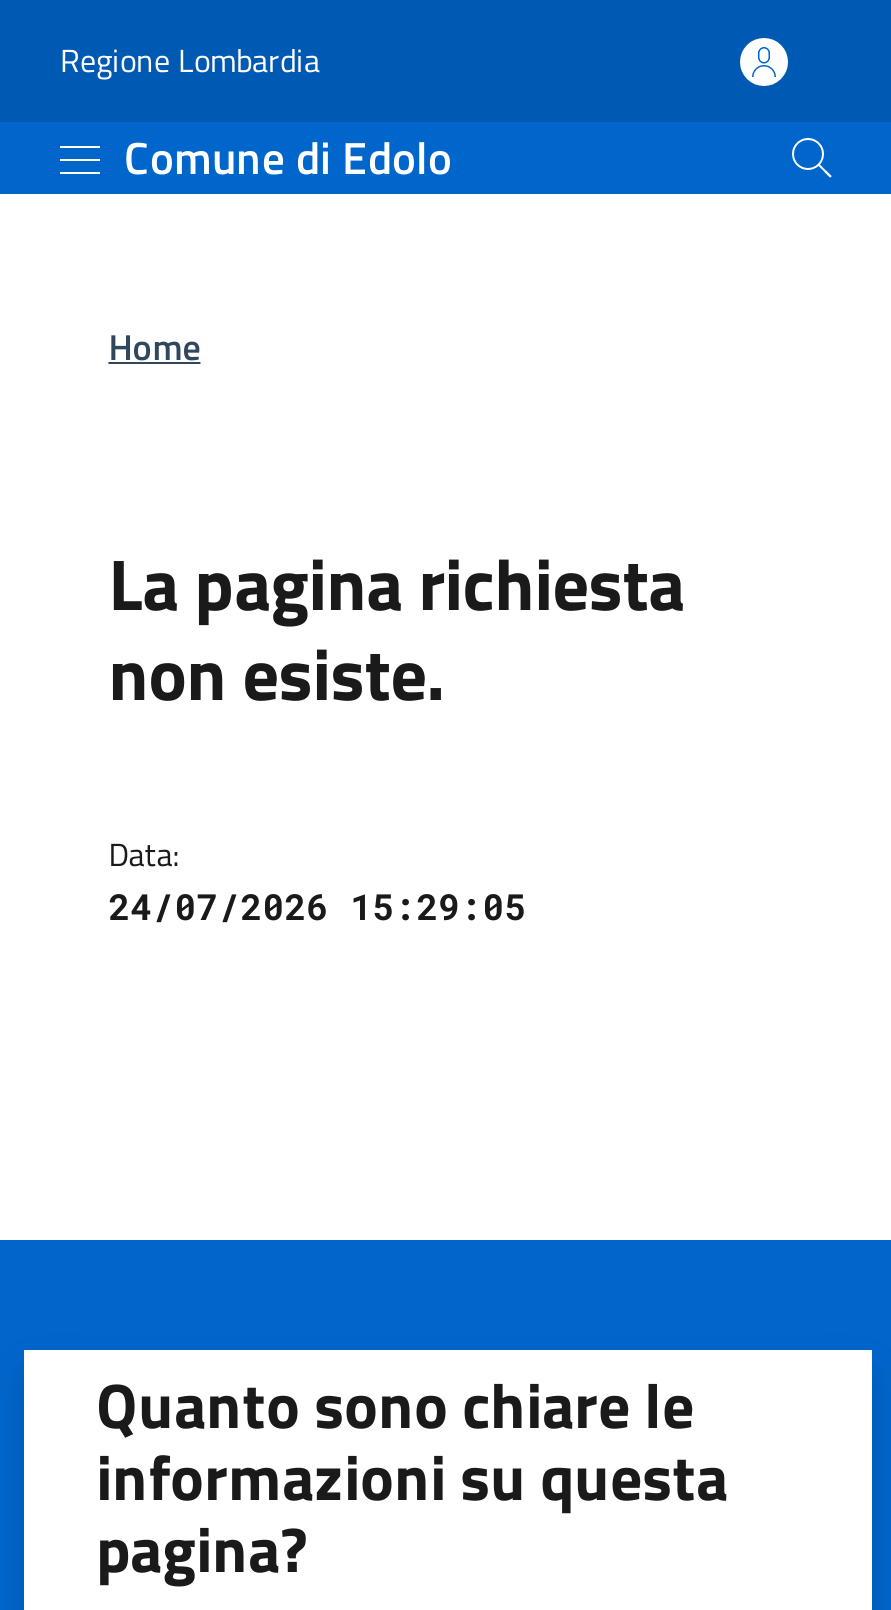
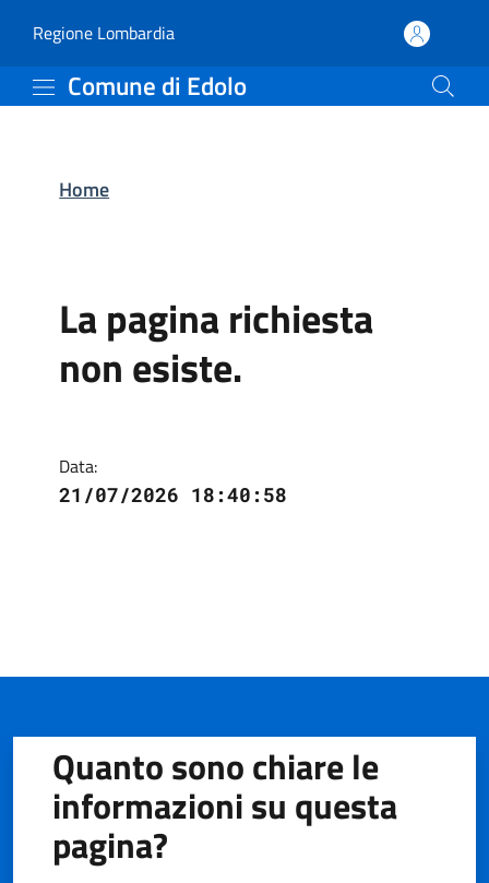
[108,882,526,930] 24/07/2026 15:29:05 -> [59,481,287,507] 21/07/2026 18:40:58

